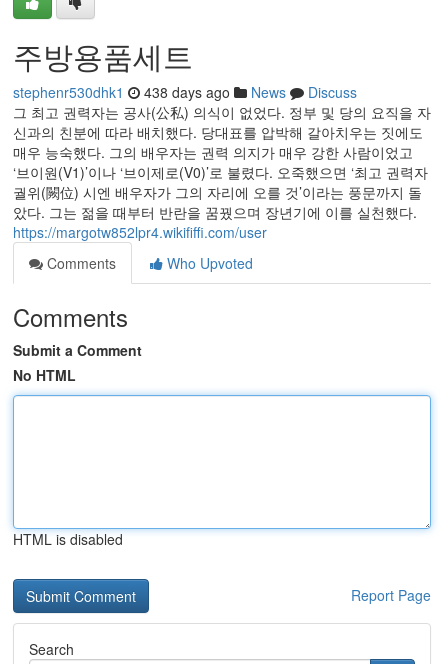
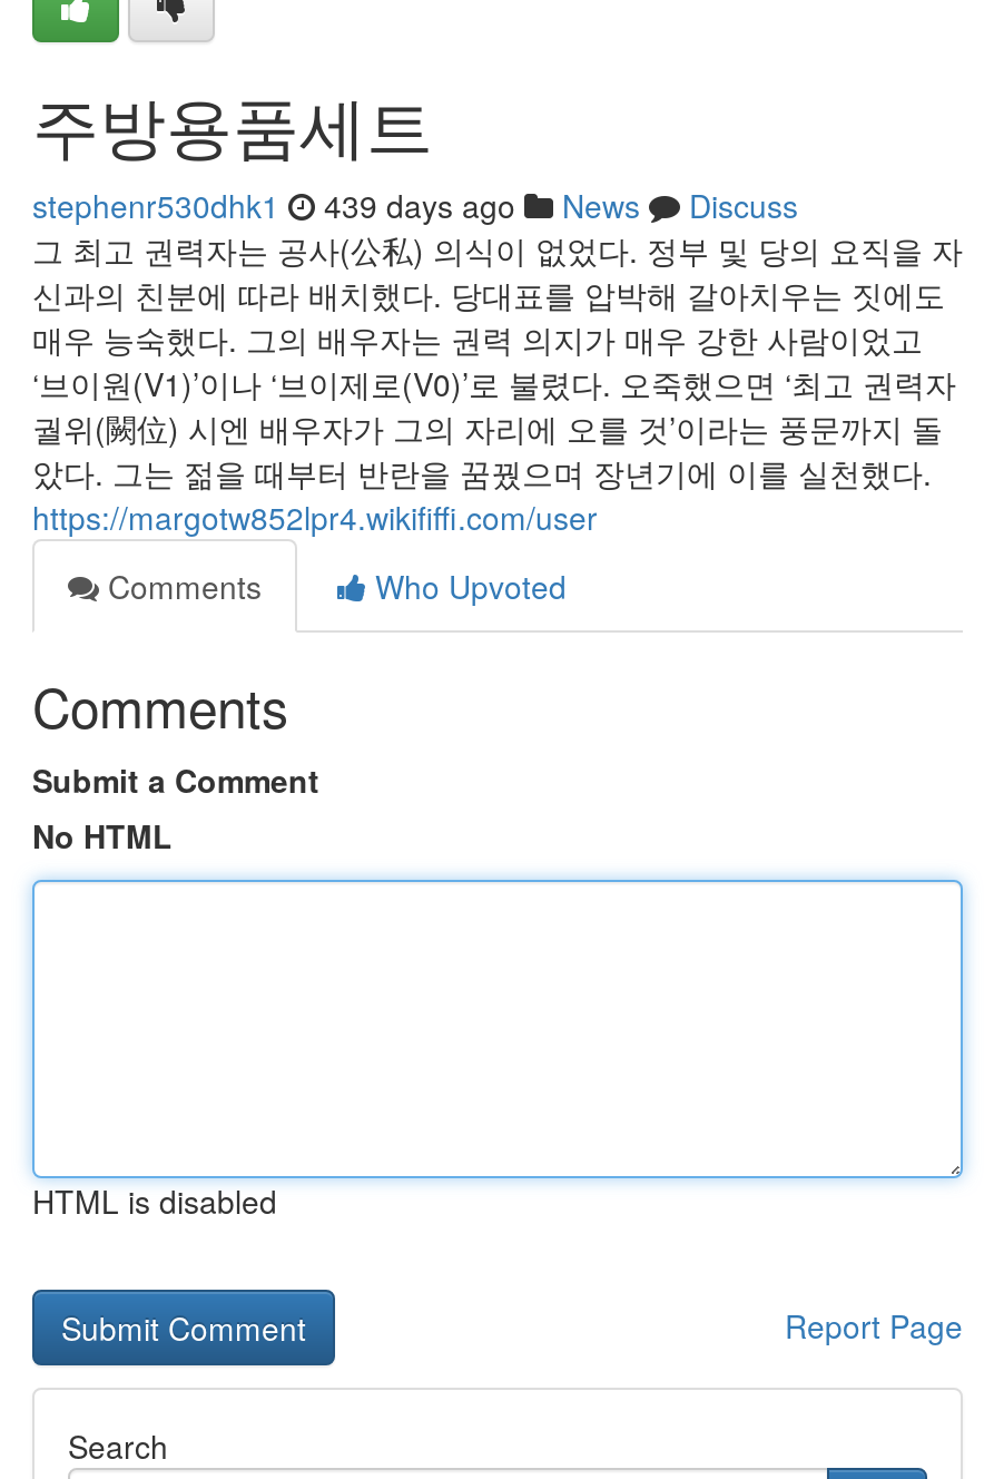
[13,82,357,102] stephenr530dhk1 438 days ago News Discuss -> [32,183,798,227] stephenr530dhk1 439 days ago News Discuss

